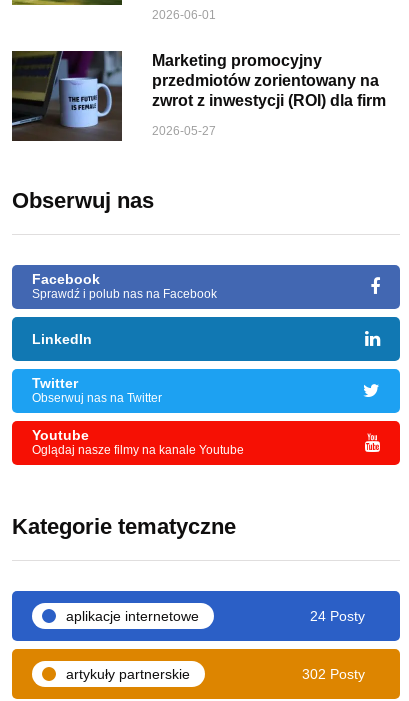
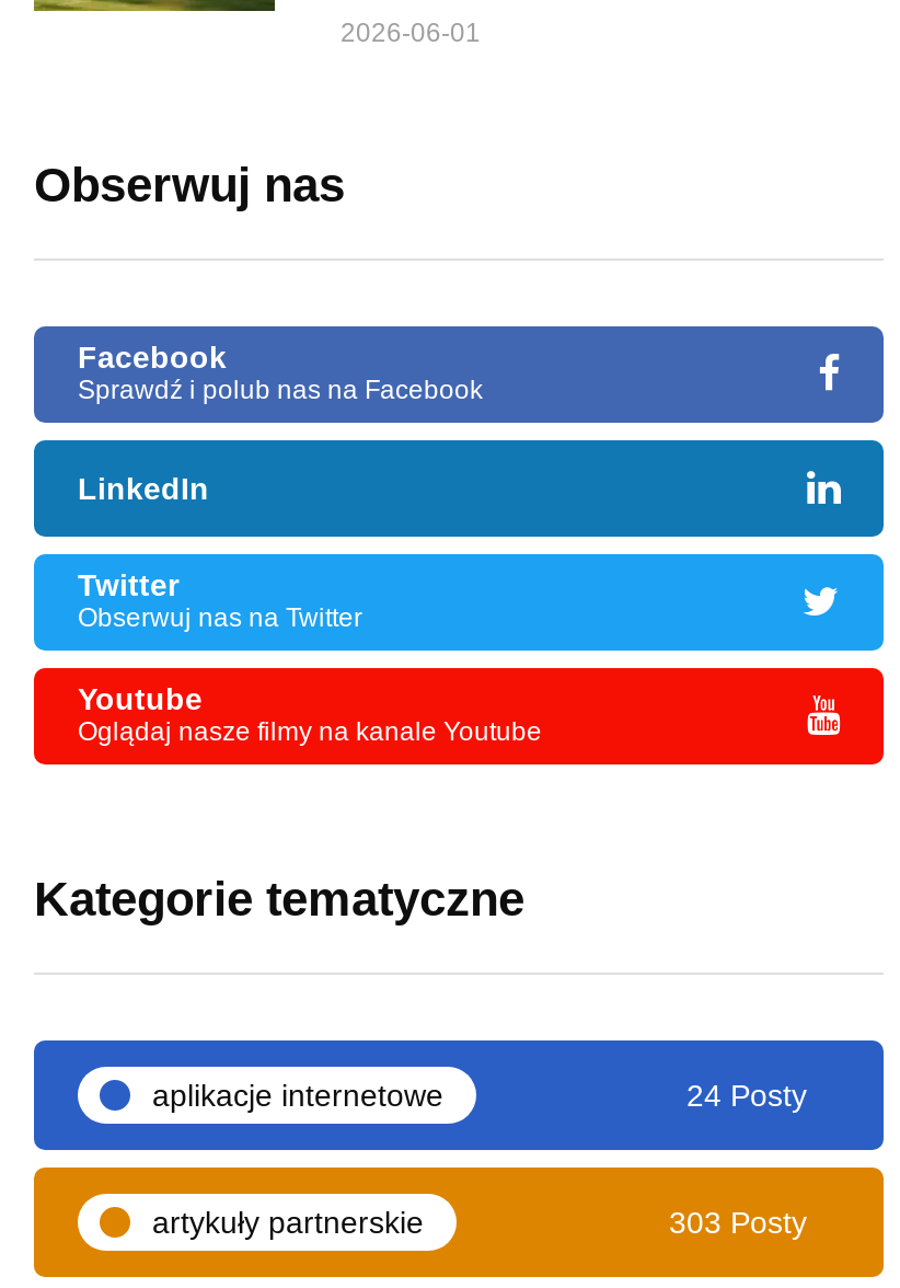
[11,50,386,142] [image] | Marketing promocyjny | przedmiotów zorientowany na | zwrot z inwestycji (ROI) dla firm | 2026-05-27 -> none
[302,666,365,682] 302 Posty -> [669,1205,807,1240] 303 Posty

